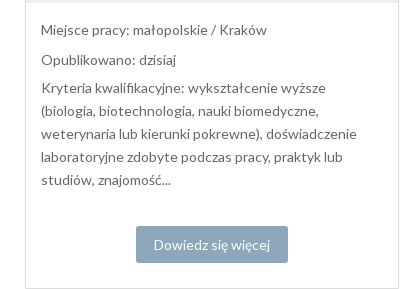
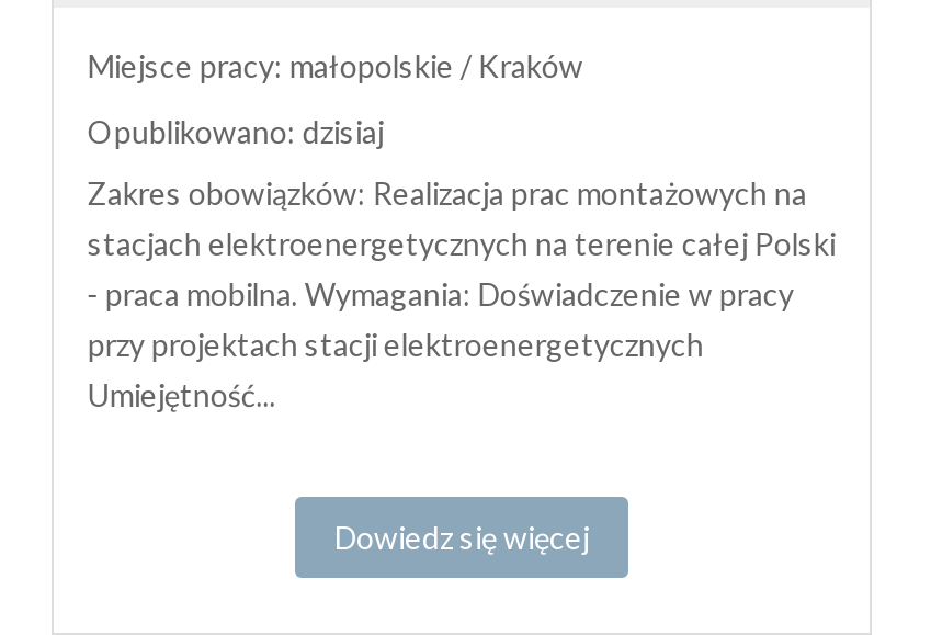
[41,79,357,188] Kryteria kwalifikacyjne: wykształcenie wyższe | (biologia, biotechnologia, nauki biomedyczne, | weterynaria lub kierunki pokrewne), doświadczenie | laboratoryjne zdobyte podczas pracy, praktyk lub | studiów, znajomość... -> [88,175,835,414] Zakres obowiązków: Realizacja prac montażowych na | stacjach elektroenergetycznych na terenie całej Polski | - praca mobilna. Wymagania: Doświadczenie w pracy | przy projektach stacji elektroenergetycznych | Umiejętność...

